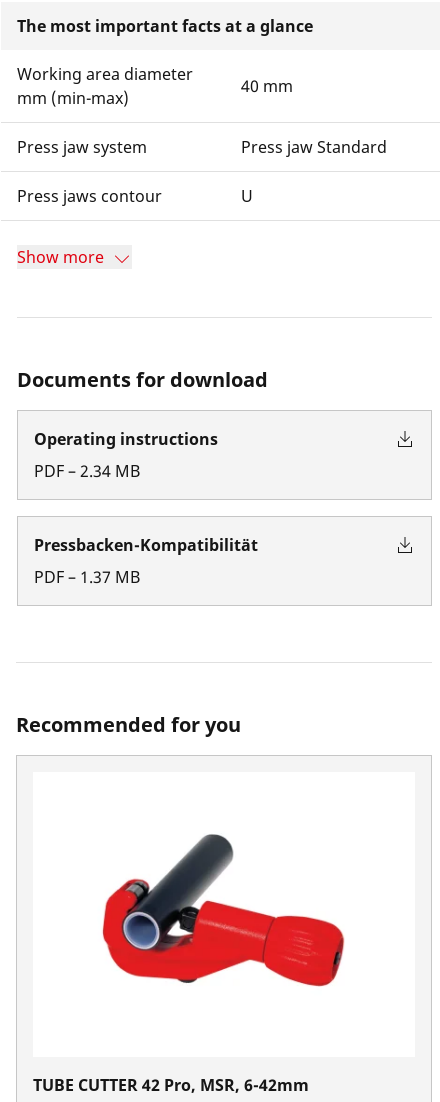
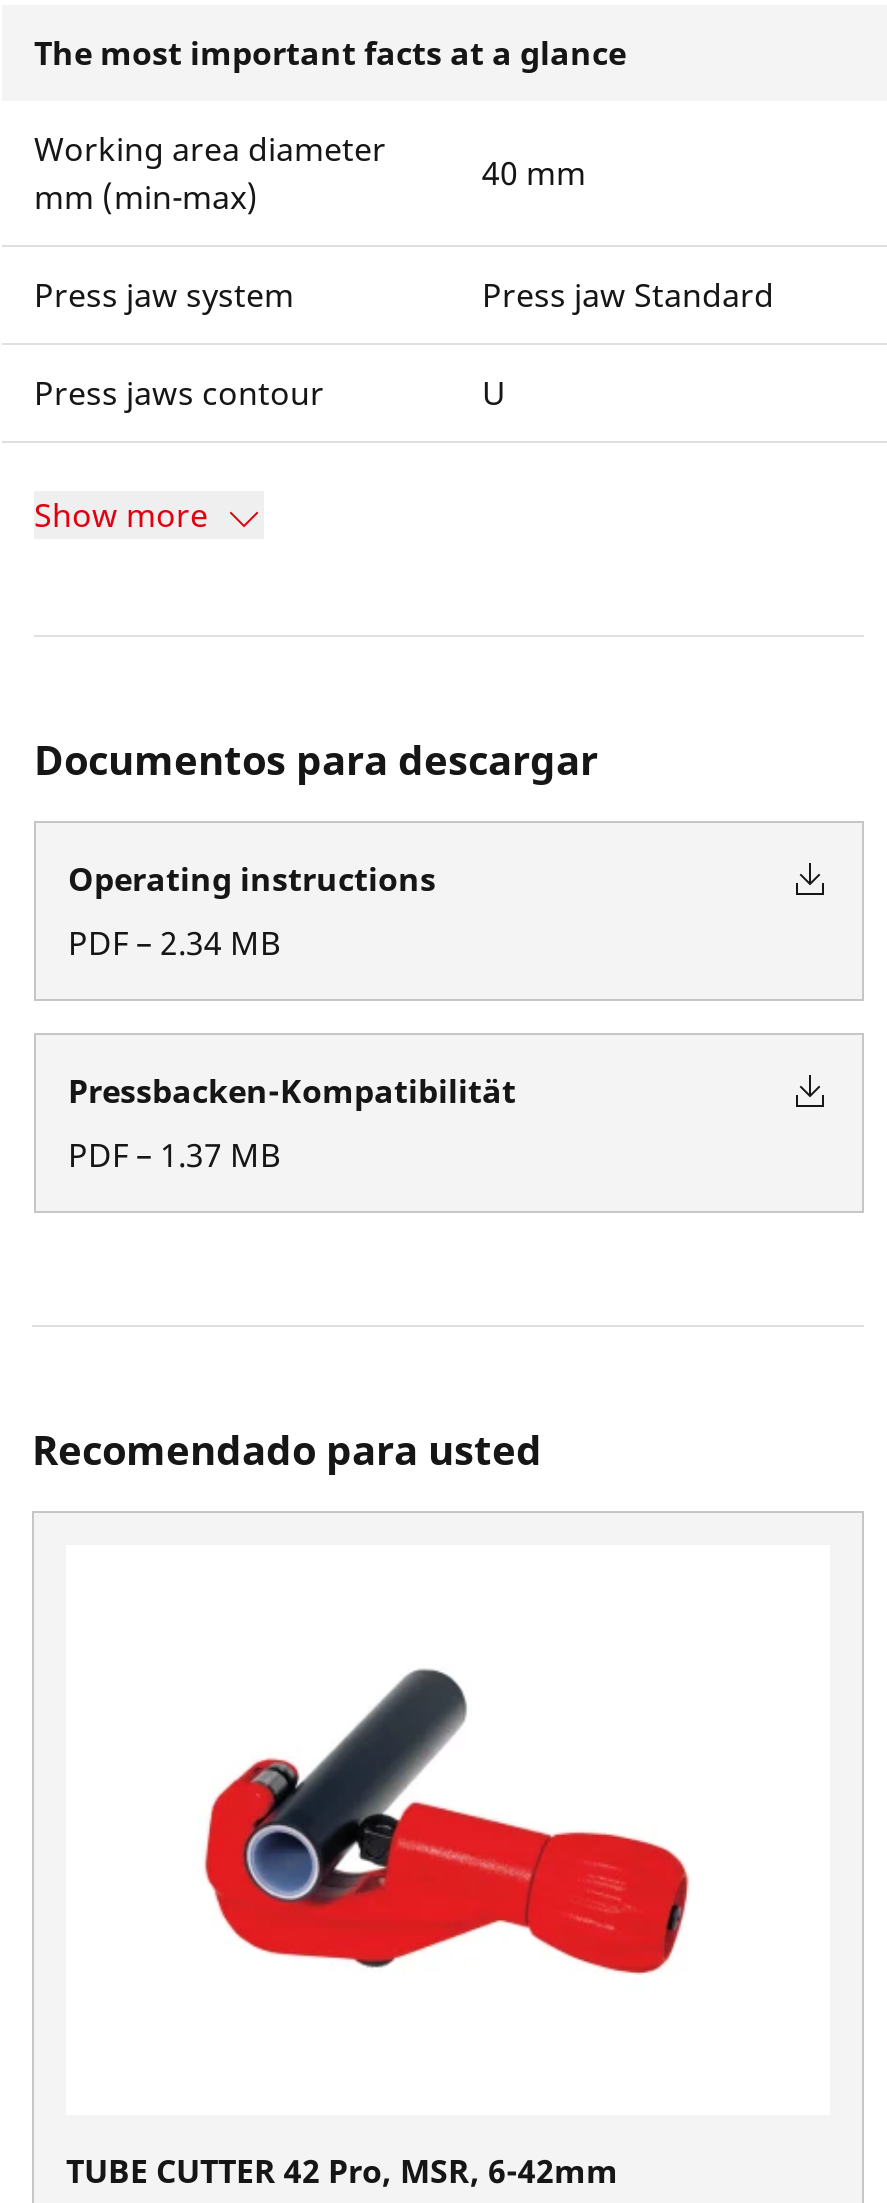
[17,366,268,393] Documents for download -> [34,733,598,787] Documentos para descargar
[16,711,241,738] Recommended for you -> [32,1423,542,1477] Recomendado para usted

